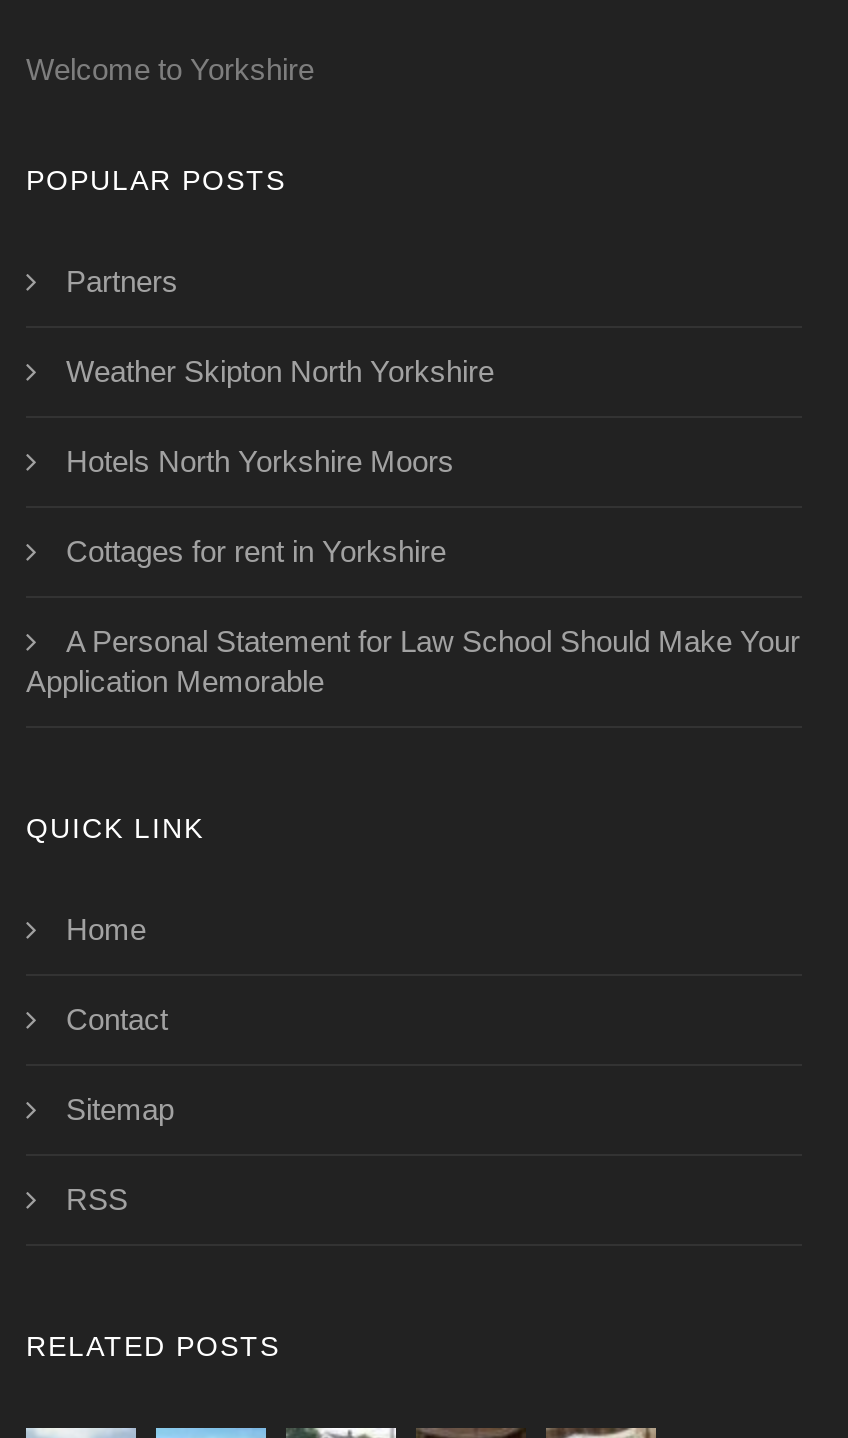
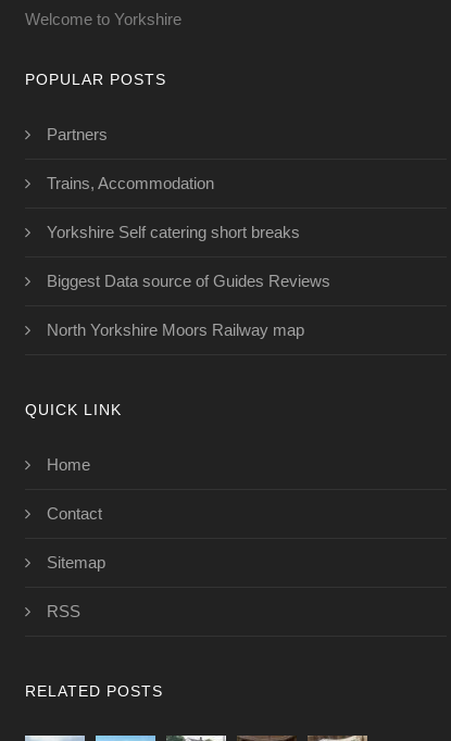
[66,354,494,388] Weather Skipton North Yorkshire -> [47,174,214,193] Trains, Accommodation
[66,444,454,478] Hotels North Yorkshire Moors -> [47,223,300,241] Yorkshire Self catering short breaks
[66,534,446,568] Cottages for rent in Yorkshire -> [47,272,330,290] Biggest Data source of Guides Reviews
[26,624,800,698] A Personal Statement for Law School Should Make Your | Application Memorable -> [47,321,304,339] North Yorkshire Moors Railway map

